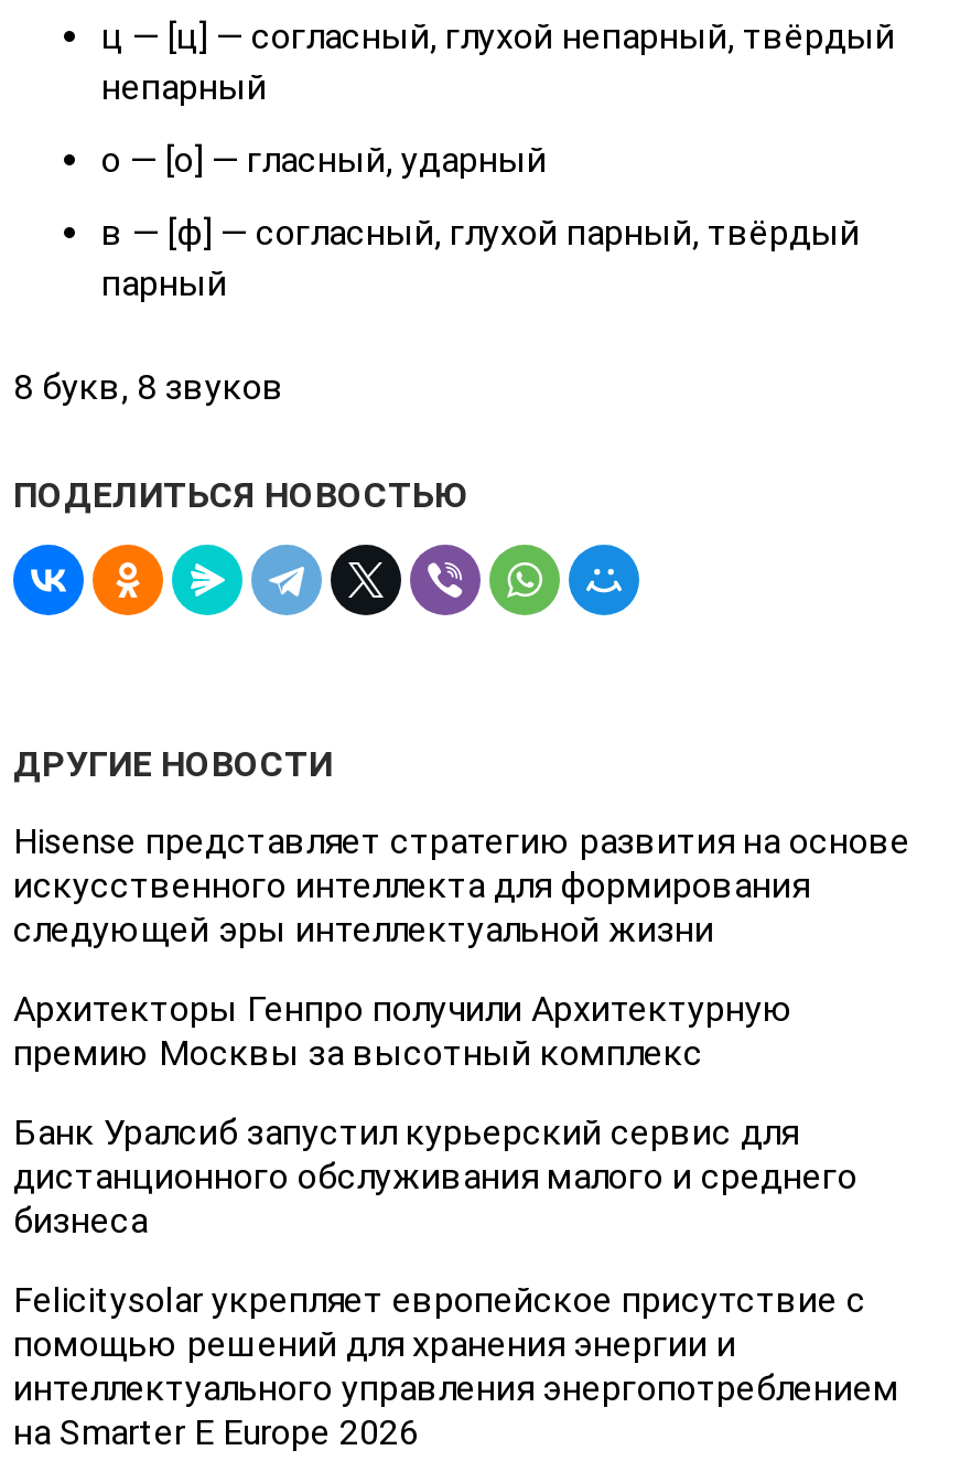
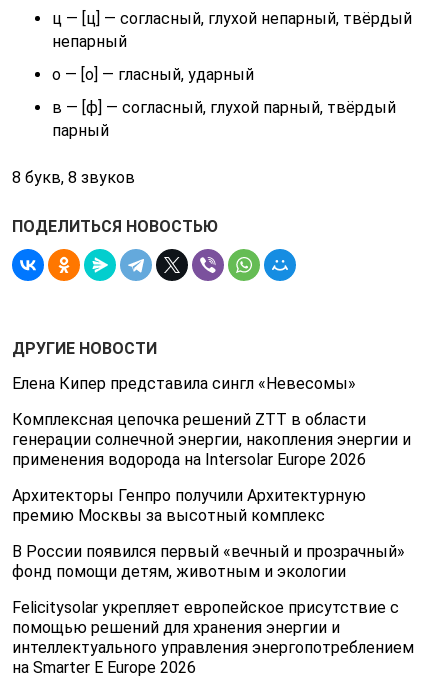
[13,821,910,951] Hisense представляет стратегию развития на основе | искусственного интеллекта для формирования | следующей эры интеллектуальной жизни -> [12,374,411,469] Елена Кипер представила сингл «Невесомы» | Комплексная цепочка решений ZTT в области | генерации солнечной энергии, накопления энергии и | применения водорода на Intersolar Europe 2026
moved [13,989,794,1075] -> [12,486,366,525]: Архитекторы Генпро получили Архитектурную | премию Москвы за высотный комплекс
[13,1112,857,1242] Банк Уралсиб запустил курьерский сервис для | дистанционного обслуживания малого и среднего | бизнеса -> [12,542,405,581] В России появился первый «вечный и прозрачный» | фонд помощи детям, животным и экологии

